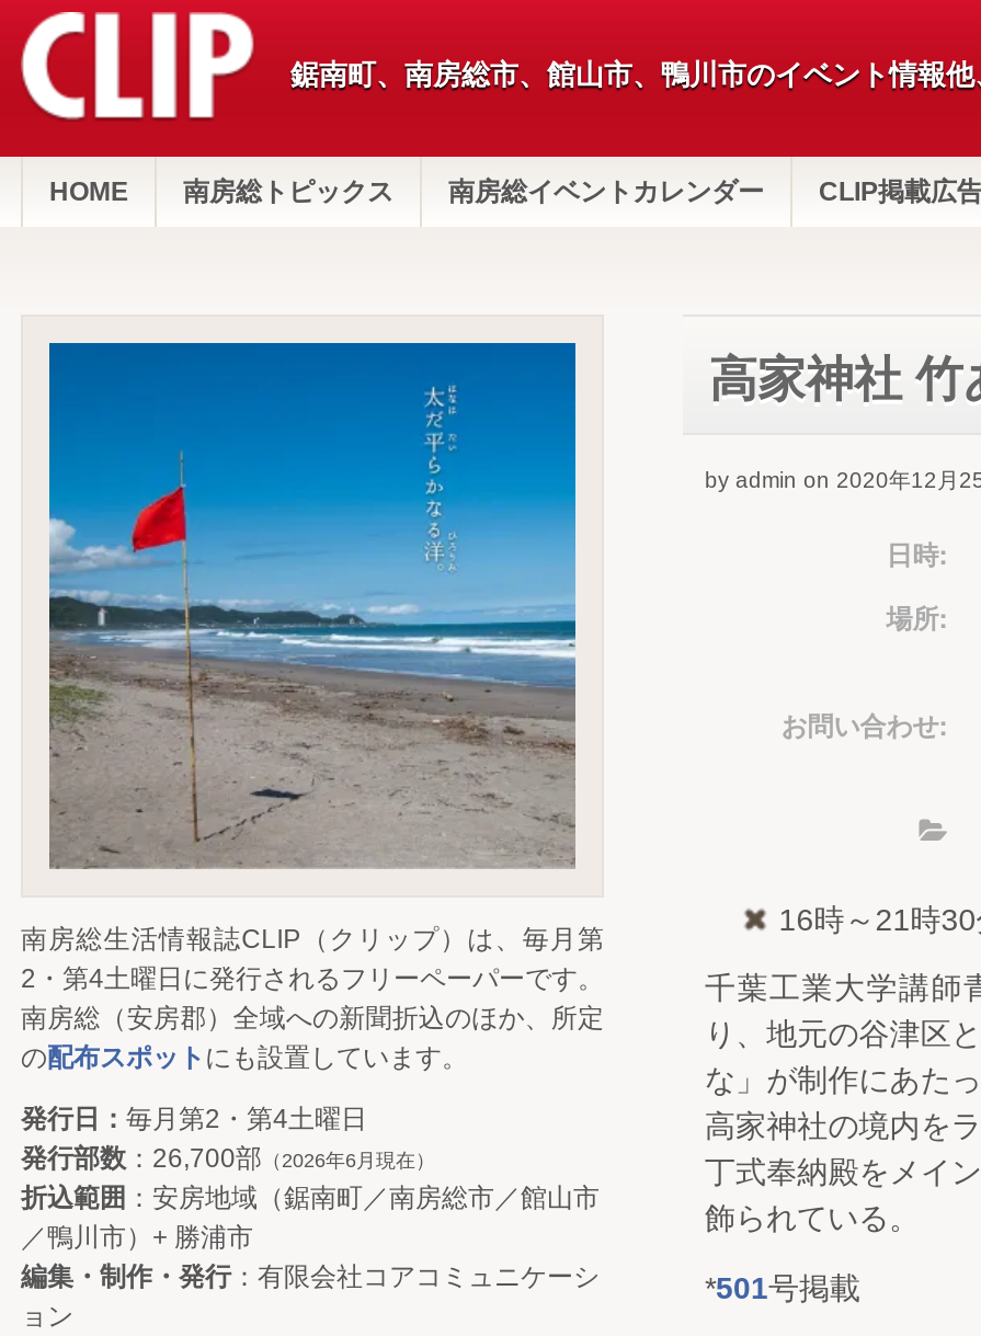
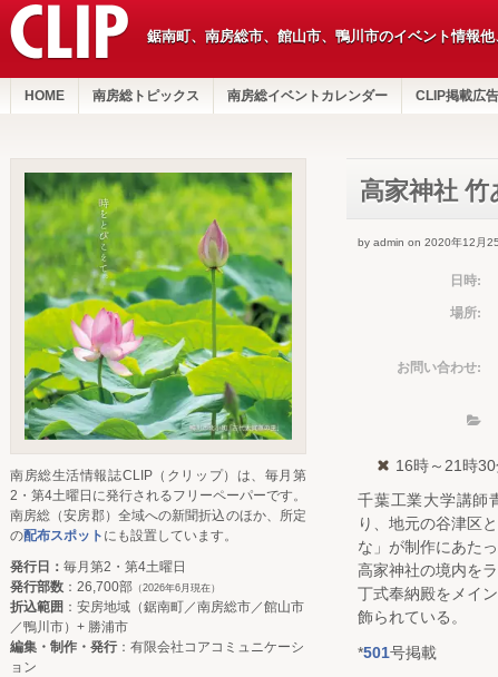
[47,341,578,869] [image] -> [23,171,293,441] [image]

